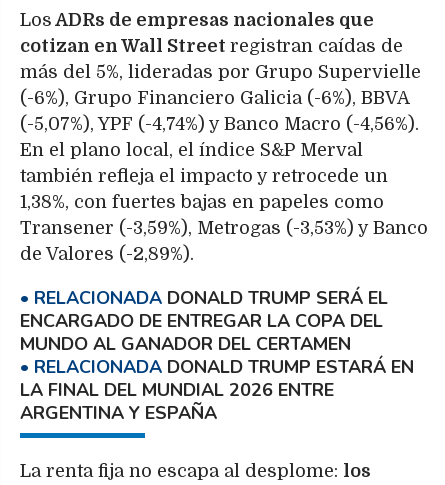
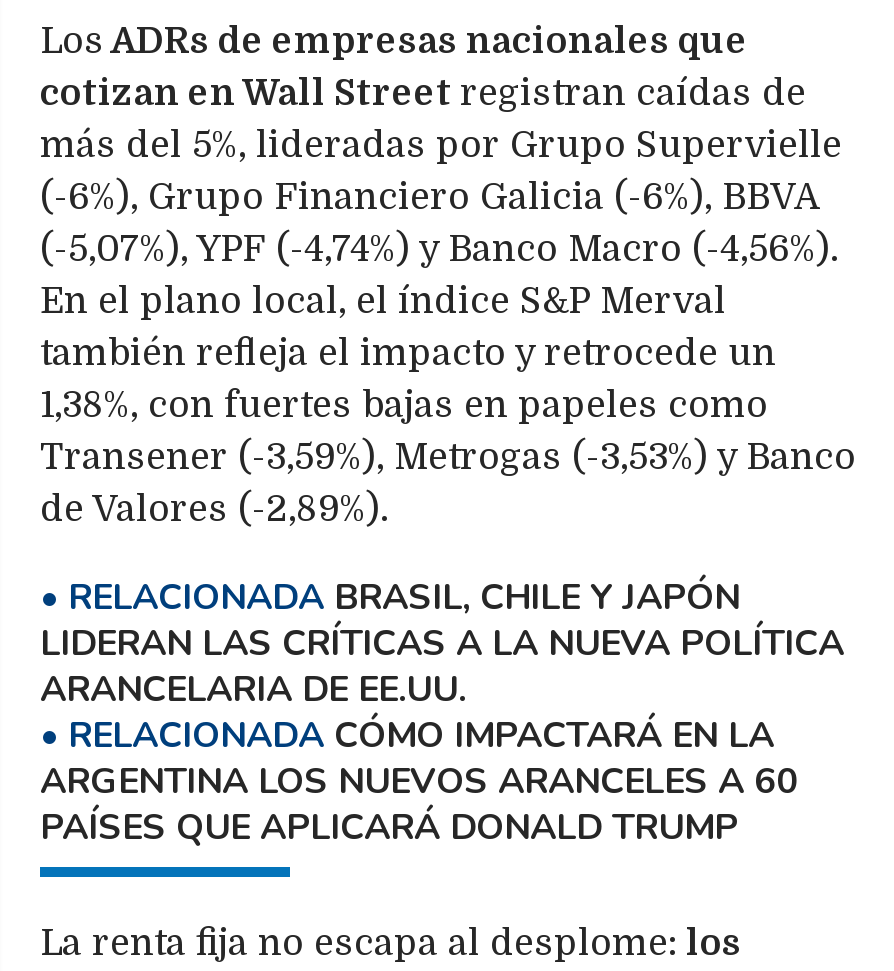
[20,286,414,425] DONALD TRUMP SERÁ EL | ENCARGADO DE ENTREGAR LA COPA DEL | MUNDO AL GANADOR DEL CERTAMEN | DONALD TRUMP ESTARÁ EN | LA FINAL DEL MUNDIAL 2026 ENTRE | ARGENTINA Y ESPAÑA -> [40,573,844,851] BRASIL, CHILE Y JAPÓN | LIDERAN LAS CRÍTICAS A LA NUEVA POLÍTICA | ARANCELARIA DE EE.UU. | CÓMO IMPACTARÁ EN LA | ARGENTINA LOS NUEVOS ARANCELES A 60 | PAÍSES QUE APLICARÁ DONALD TRUMP

